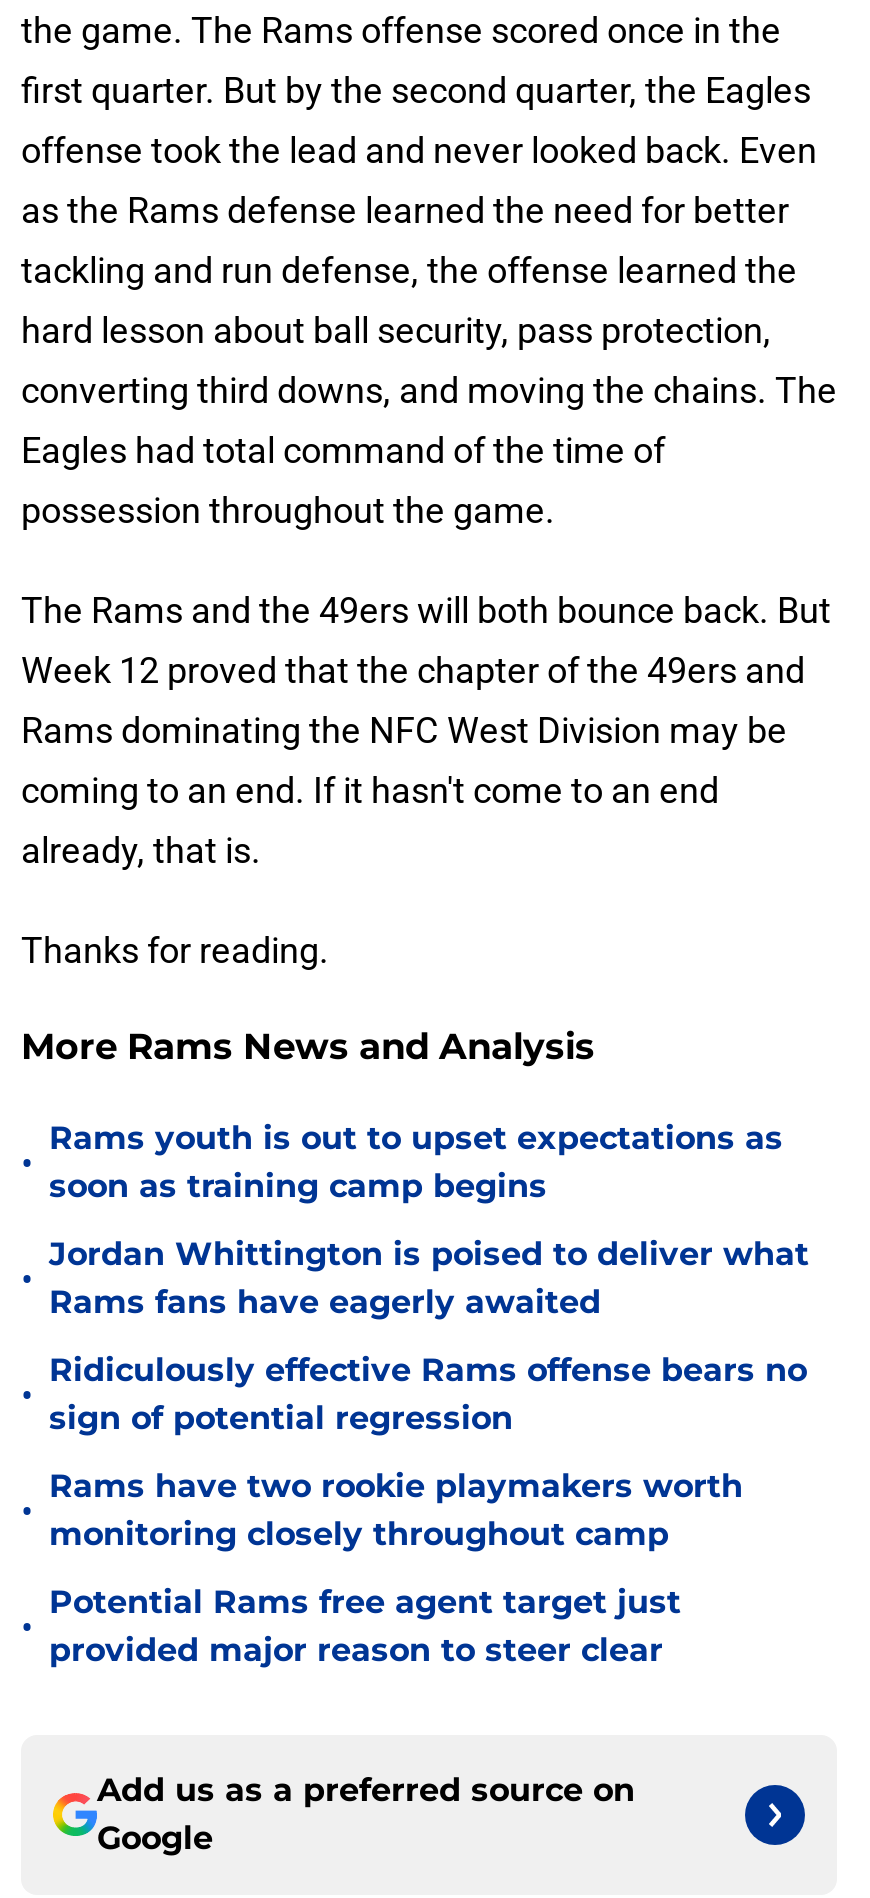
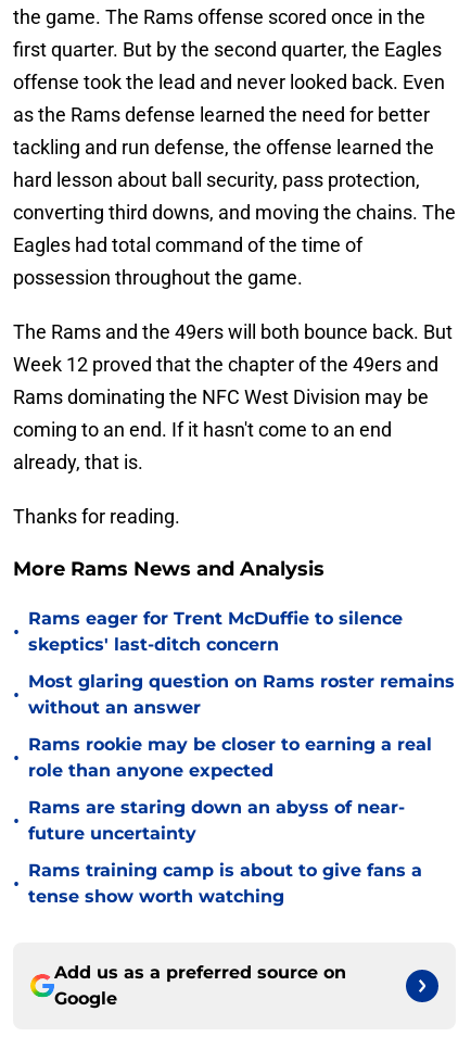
[49,1119,783,1205] Rams youth is out to upset expectations as | soon as training camp begins -> [28,608,403,655] Rams eager for Trent McDuffie to silence | skeptics' last-ditch concern
[49,1235,809,1321] Jordan Whittington is poised to deliver what | Rams fans have eagerly awaited -> [28,671,455,718] Most glaring question on Rams roster remains | without an answer
[49,1351,807,1437] Ridiculously effective Rams offense bears no | sign of potential regression -> [28,734,432,781] Rams rookie may be closer to earning a real | role than anyone expected
[49,1467,743,1553] Rams have two rookie playmakers worth | monitoring closely throughout camp -> [28,797,405,844] Rams are staring down an abyss of near- | future uncertainty
[49,1583,681,1669] Potential Rams free agent target just | provided major reason to steer clear -> [28,860,422,907] Rams training camp is about to give fans a | tense show worth watching

